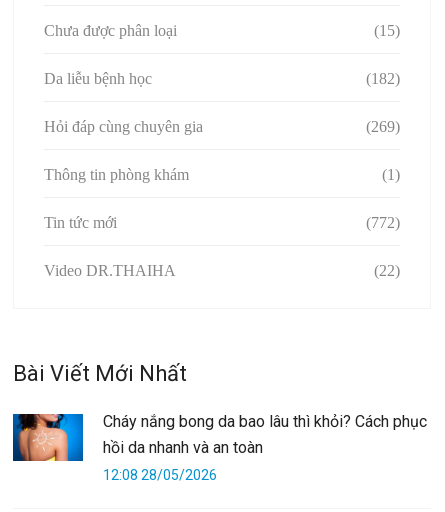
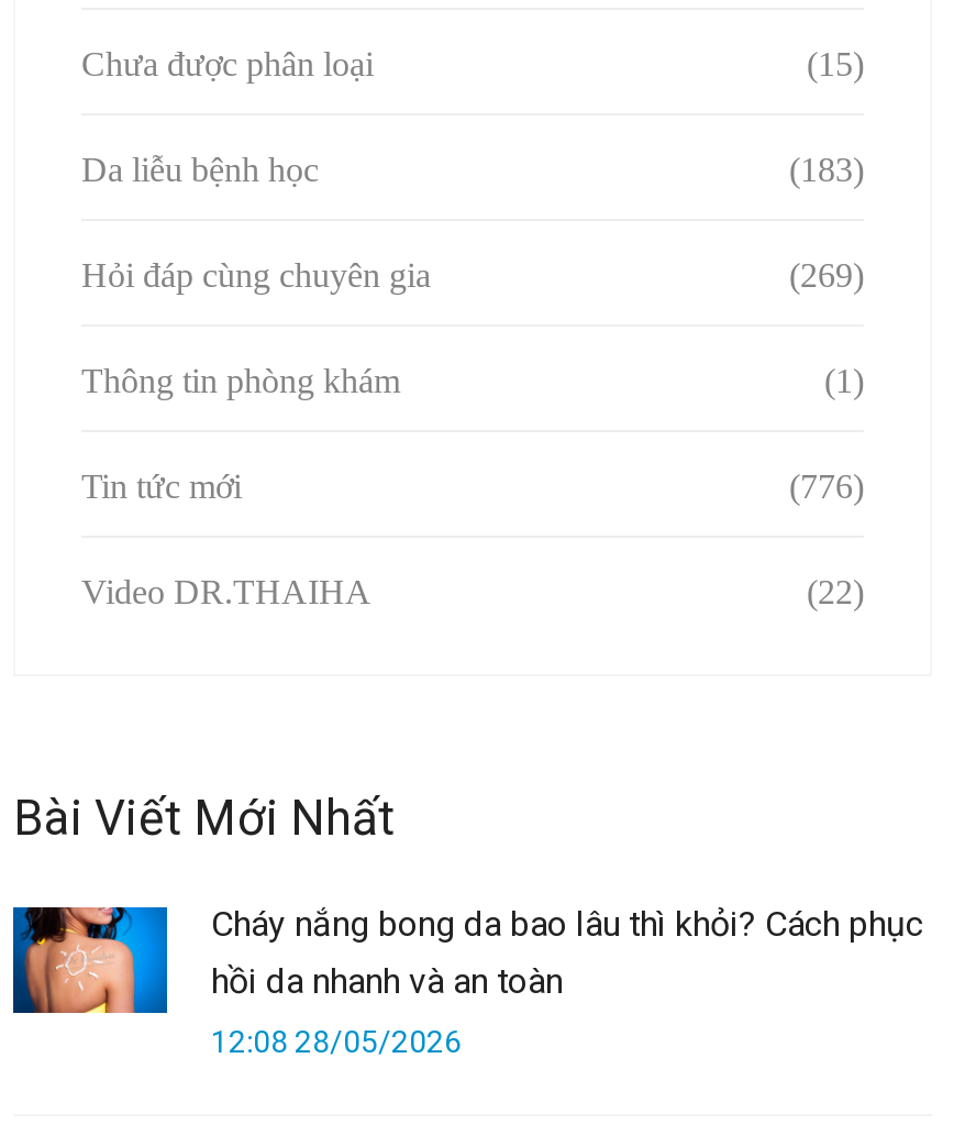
[366,70,400,87] (182) -> [789,152,864,190] (183)
[366,214,400,231] (772) -> [789,469,864,506] (776)

